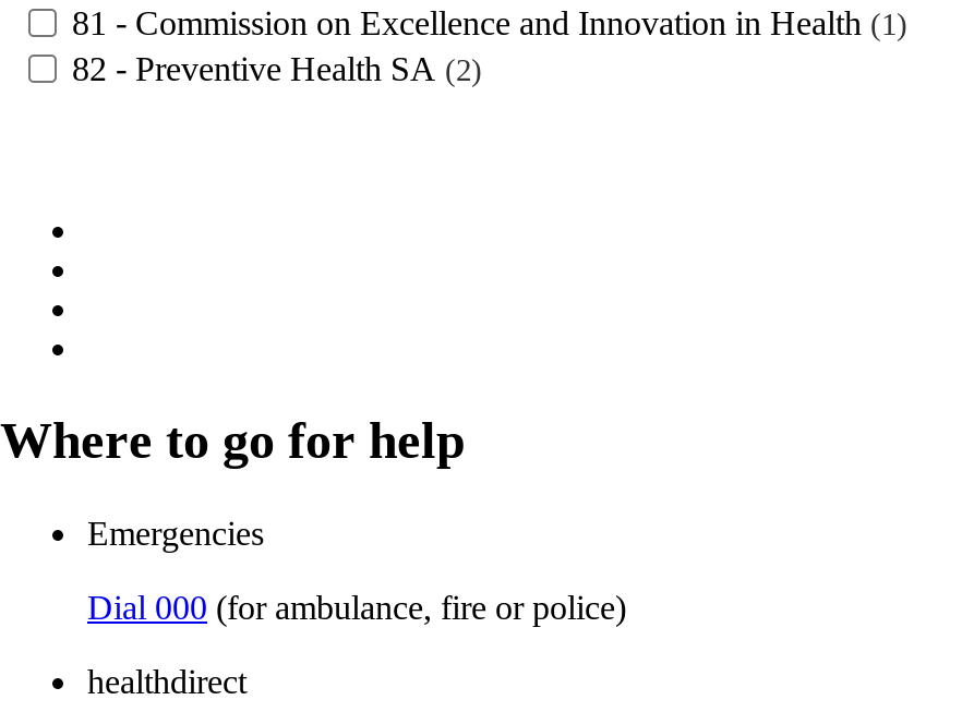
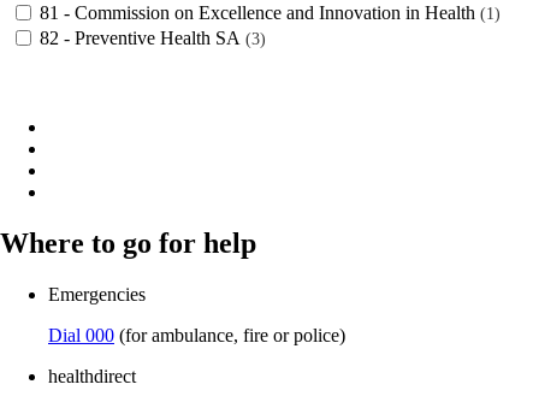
[72,50,471,87] 82 - Preventive Health SA 2 -> [40,28,260,48] 82 - Preventive Health SA 3

